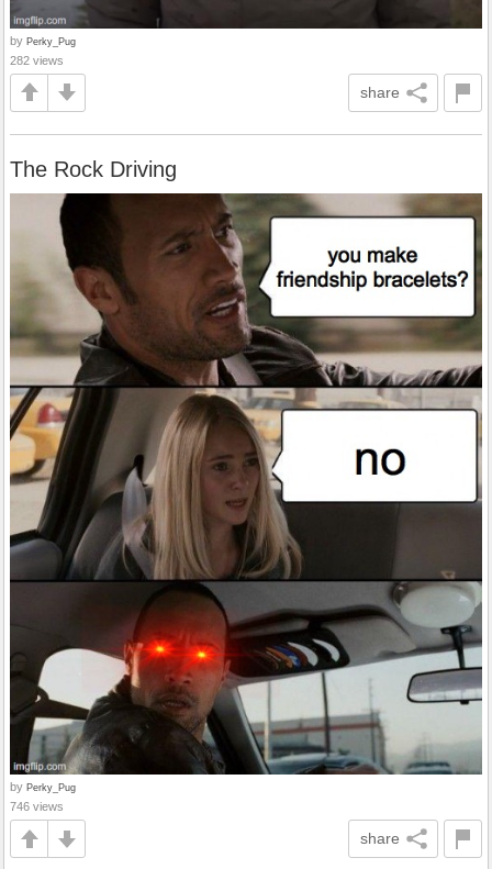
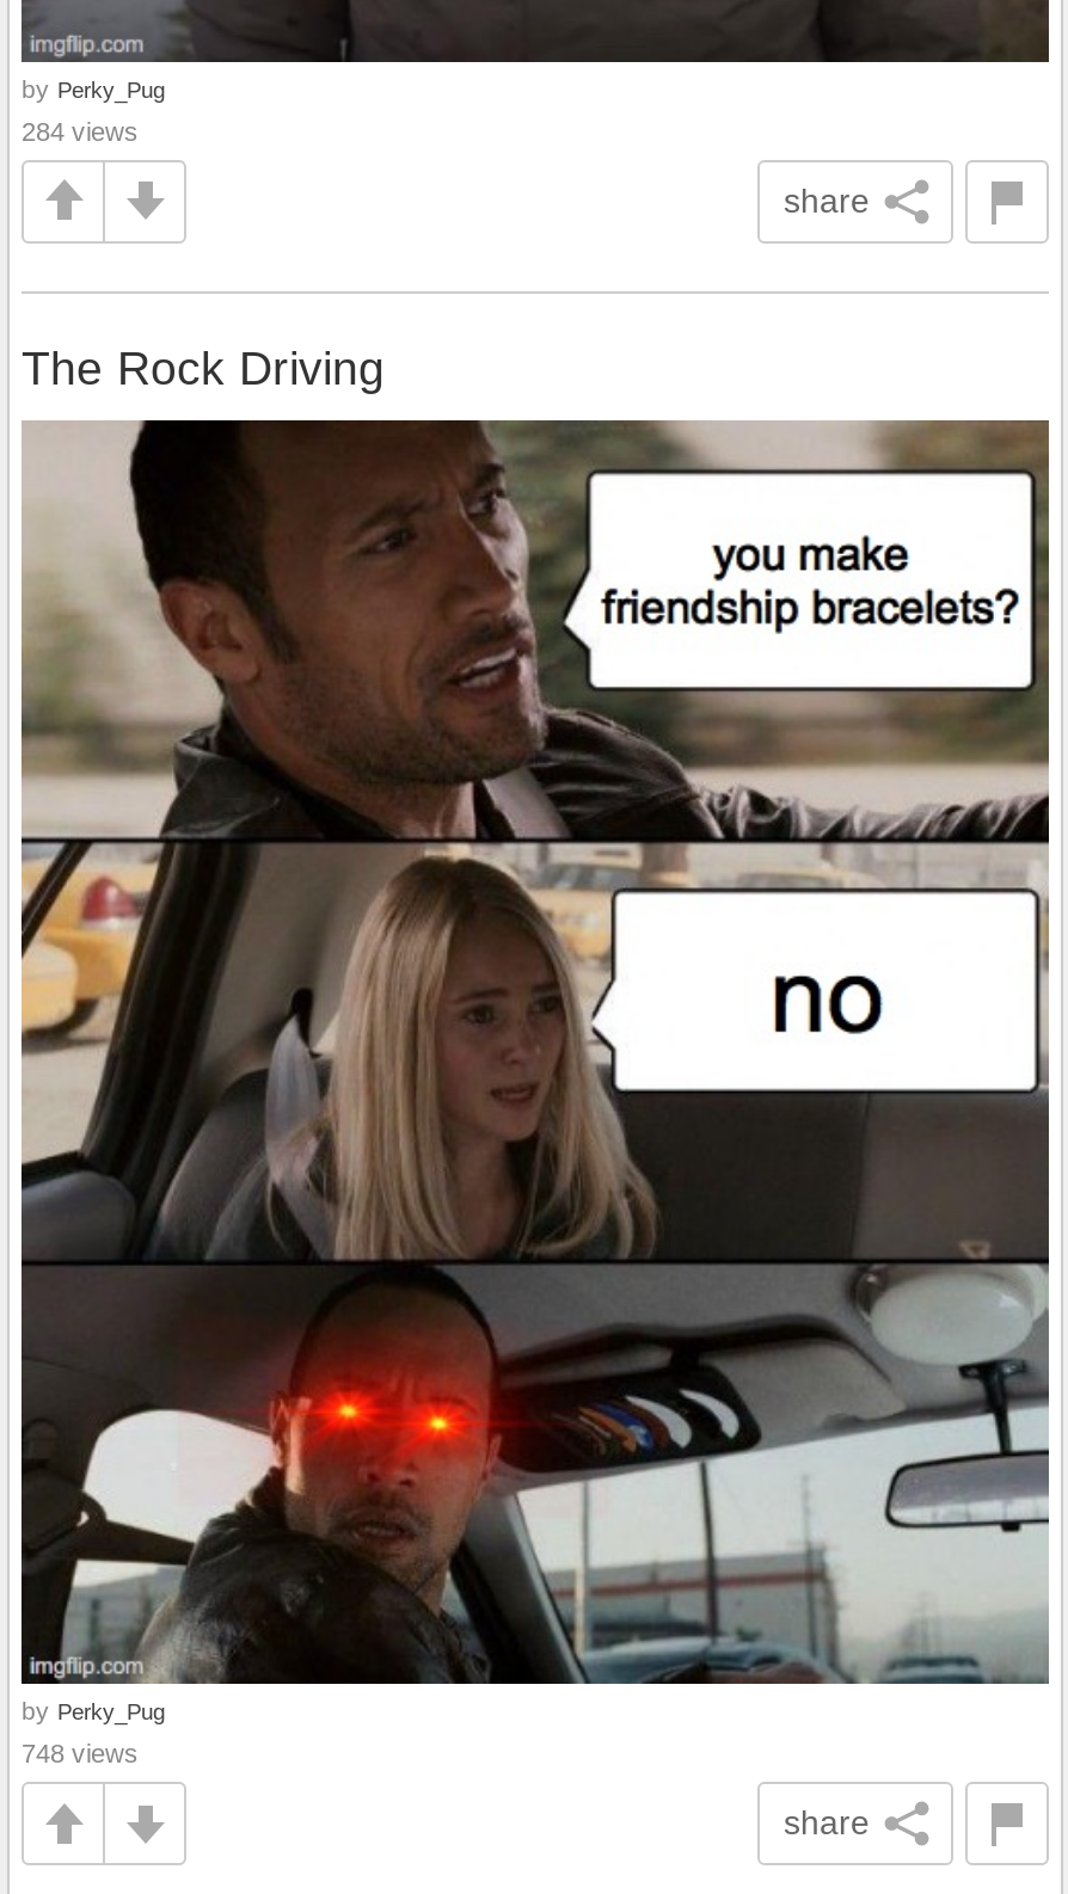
[10,53,64,67] 282 views -> [22,116,139,145] 284 views
[10,800,64,813] 746 views -> [22,1739,139,1768] 748 views

